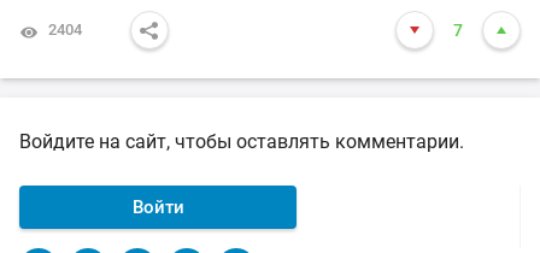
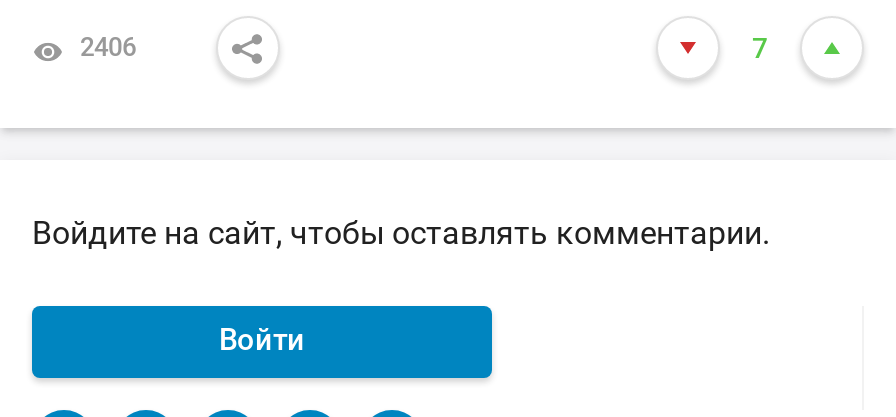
[48,21,82,39] 2404 -> [80,32,136,62] 2406

